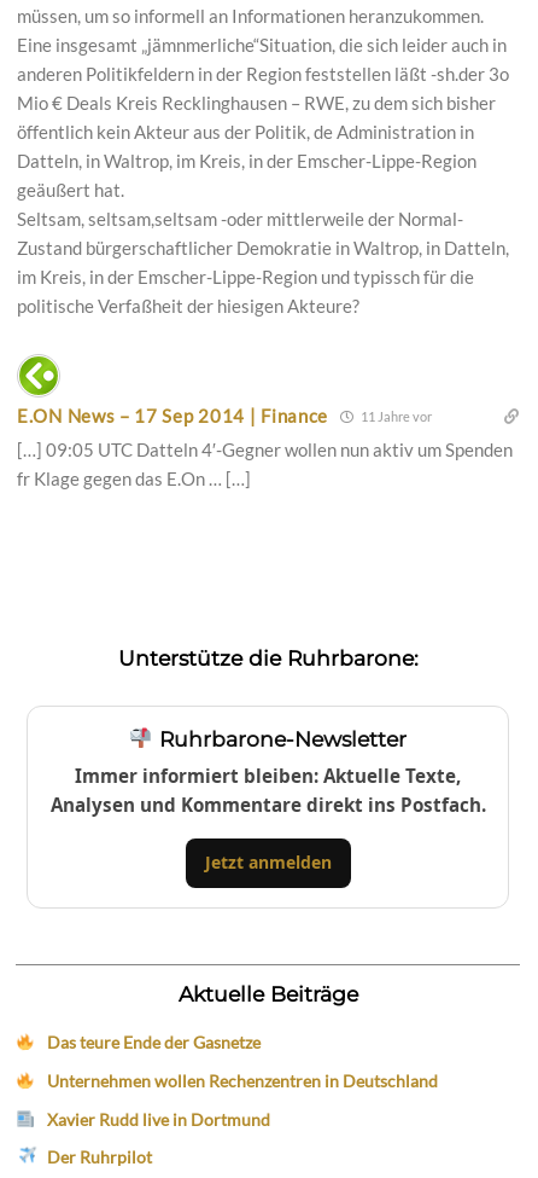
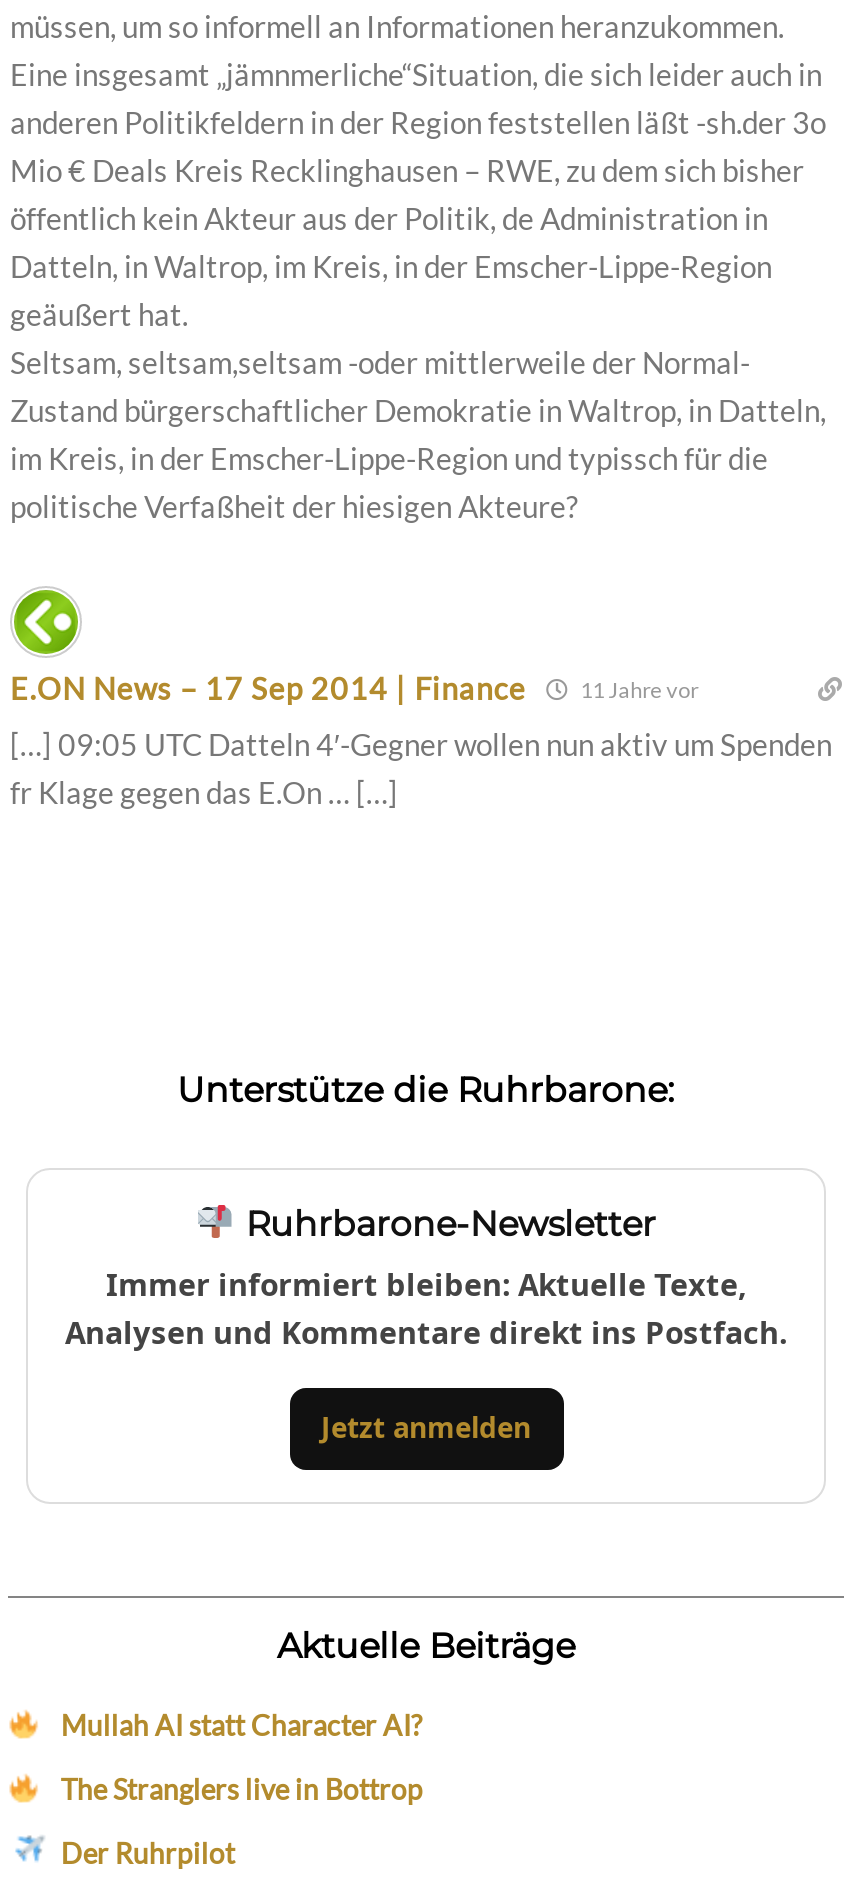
[48,1032,438,1129] Das teure Ende der Gasnetze | Unternehmen wollen Rechenzentren in Deutschland | Xavier Rudd live in Dortmund -> [61,1708,423,1806] Mullah AI statt Character AI? | The Stranglers live in Bottrop

